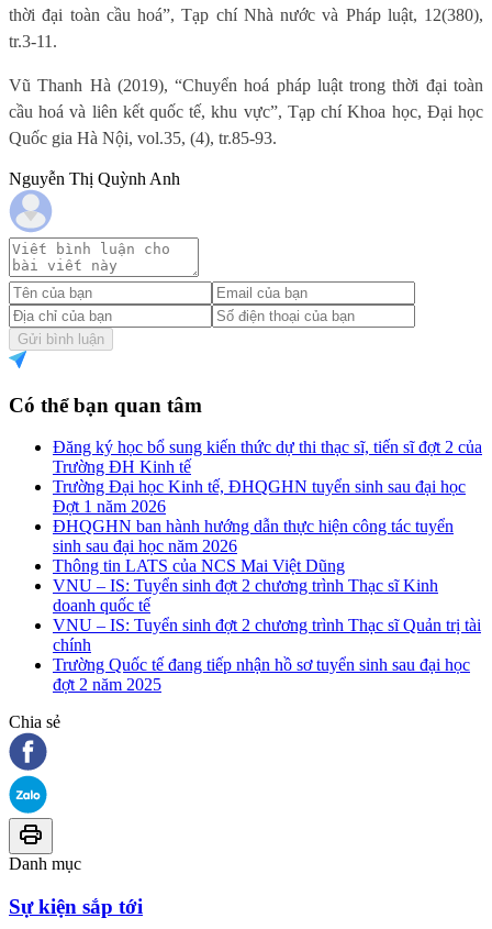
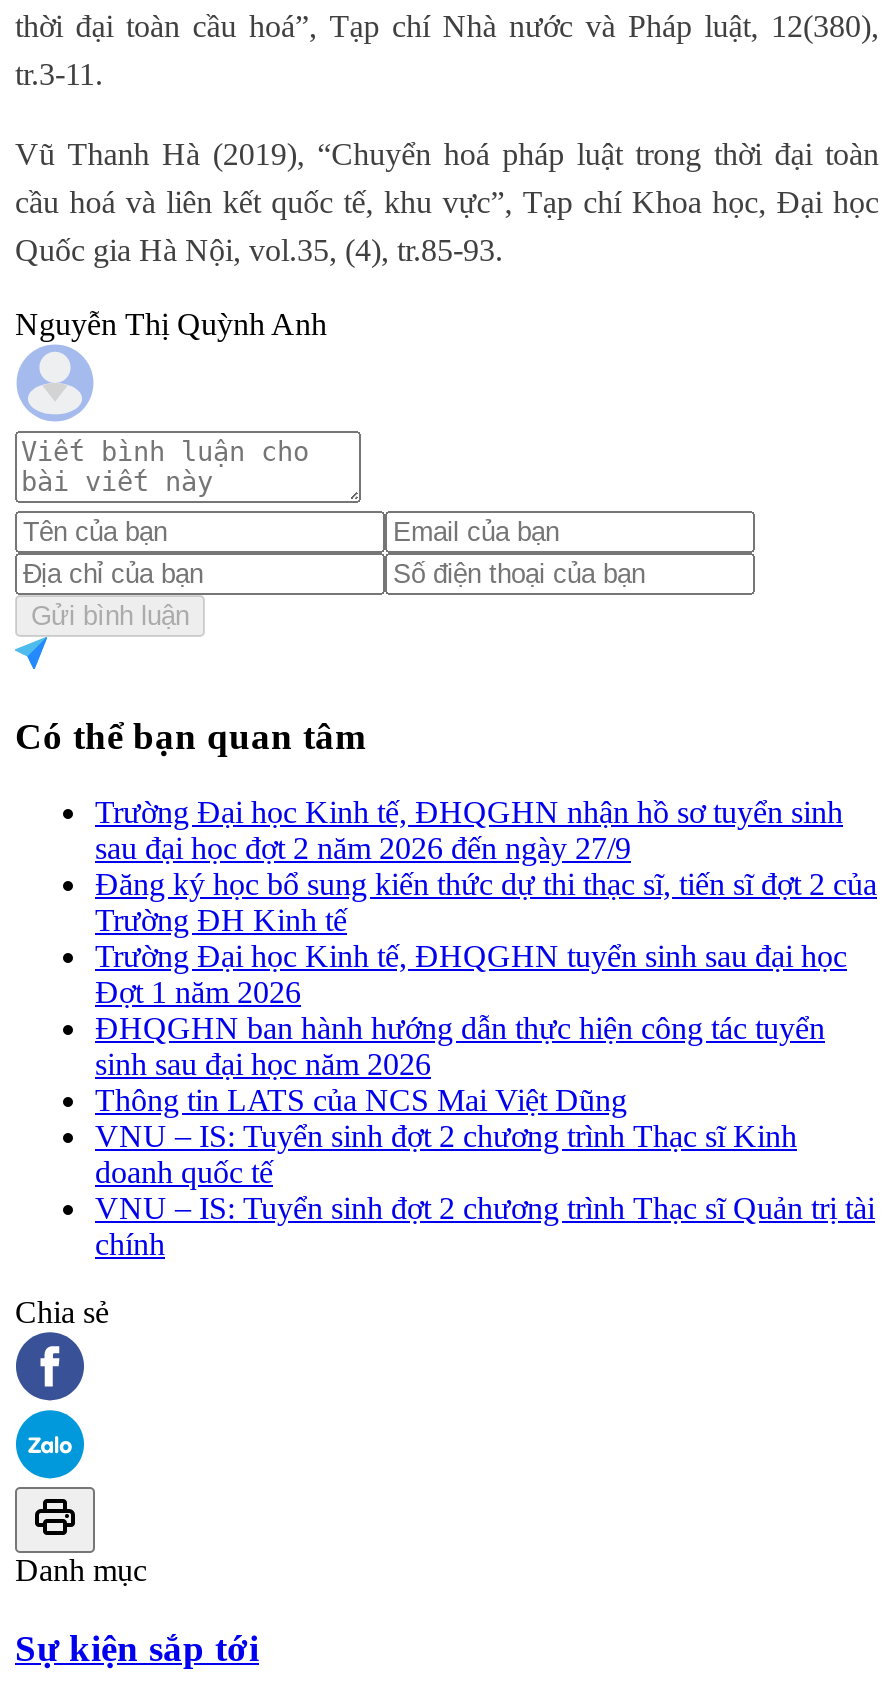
none -> [95,795,843,865] Trường Đại học Kinh tế, ĐHQGHN nhận hồ sơ tuyển sinh | sau đại học đợt 2 năm 2026 đến ngày 27/9
moved [53,438,482,654] -> [95,867,877,1261]: Đăng ký học bổ sung kiến thức dự thi thạc sĩ, tiến sĩ đợt 2 của | Trường ĐH Kinh tế | Trường Đại học Kinh tế, ĐHQGHN tuyển sinh sau đại học | ... | VNU – IS: Tuyển sinh đợt 2 chương trình Thạc sĩ Quản trị tài | chính
[53,655,470,694] Trường Quốc tế đang tiếp nhận hồ sơ tuyển sinh sau đại học | đợt 2 năm 2025 -> none

